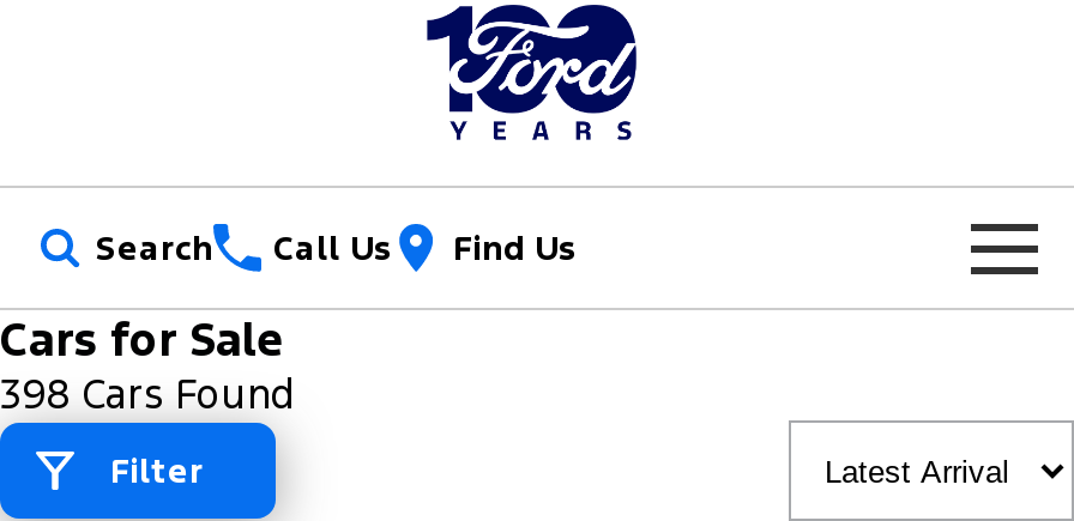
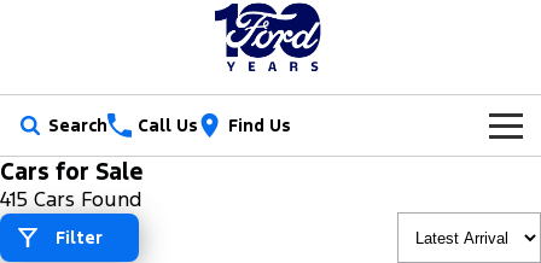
[0,368,297,420] 398 Cars Found -> [0,186,142,212] 415 Cars Found

